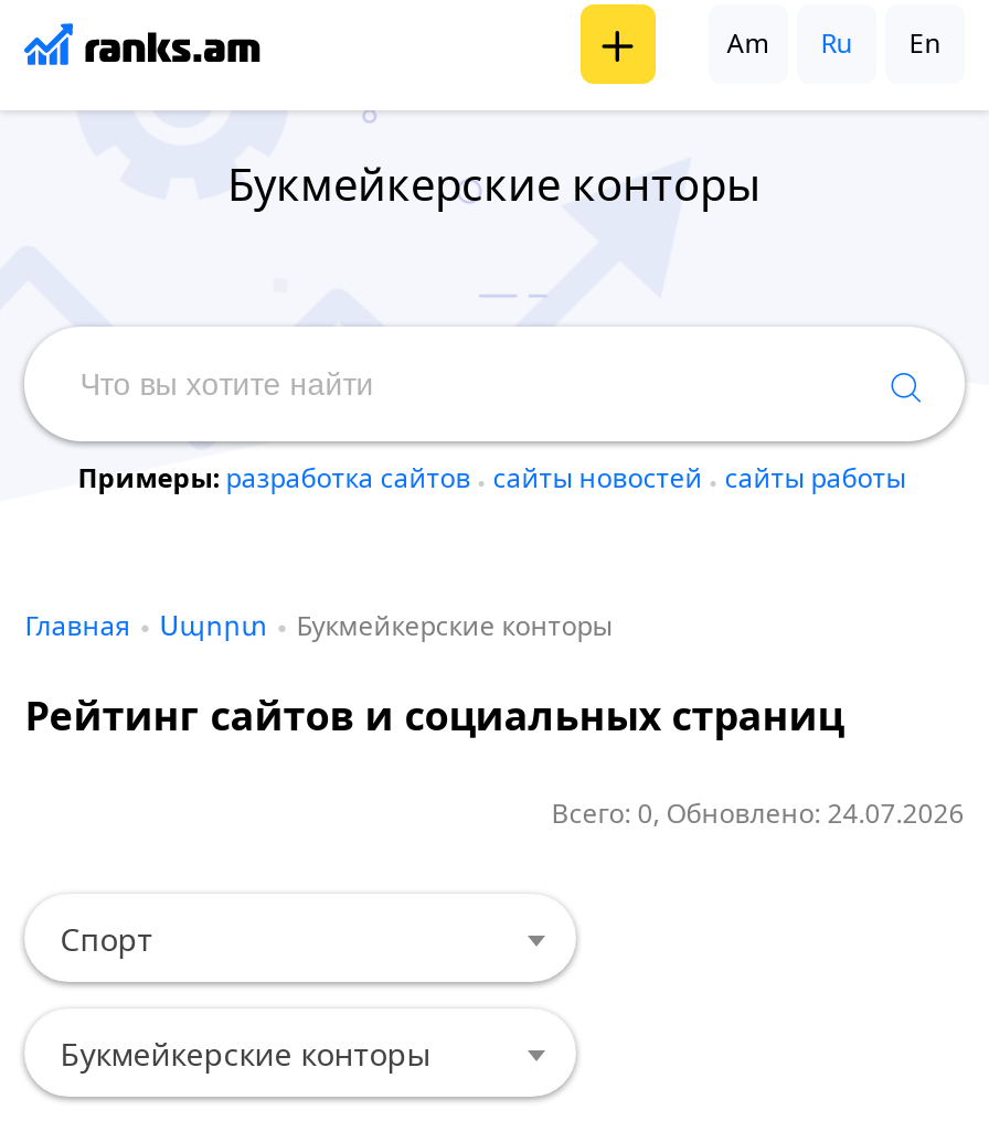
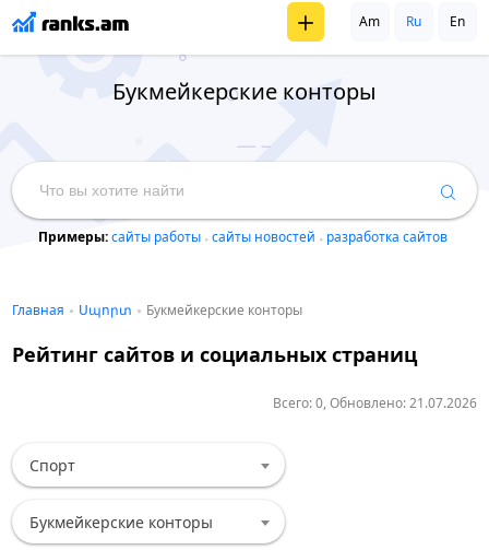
[78,459,906,497] Примеры: разработка сайтов сайты новостей сайты работы -> [38,227,448,246] Примеры: сайты работы сайты новостей разработка сайтов
[551,794,964,832] Всего: 0, Обновлено: 24.07.2026 -> [273,394,477,412] Всего: 0, Обновлено: 21.07.2026

